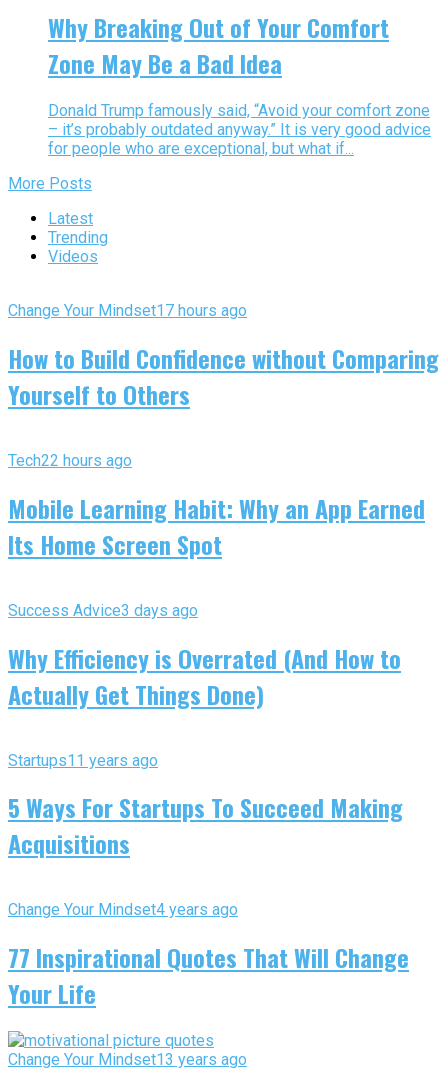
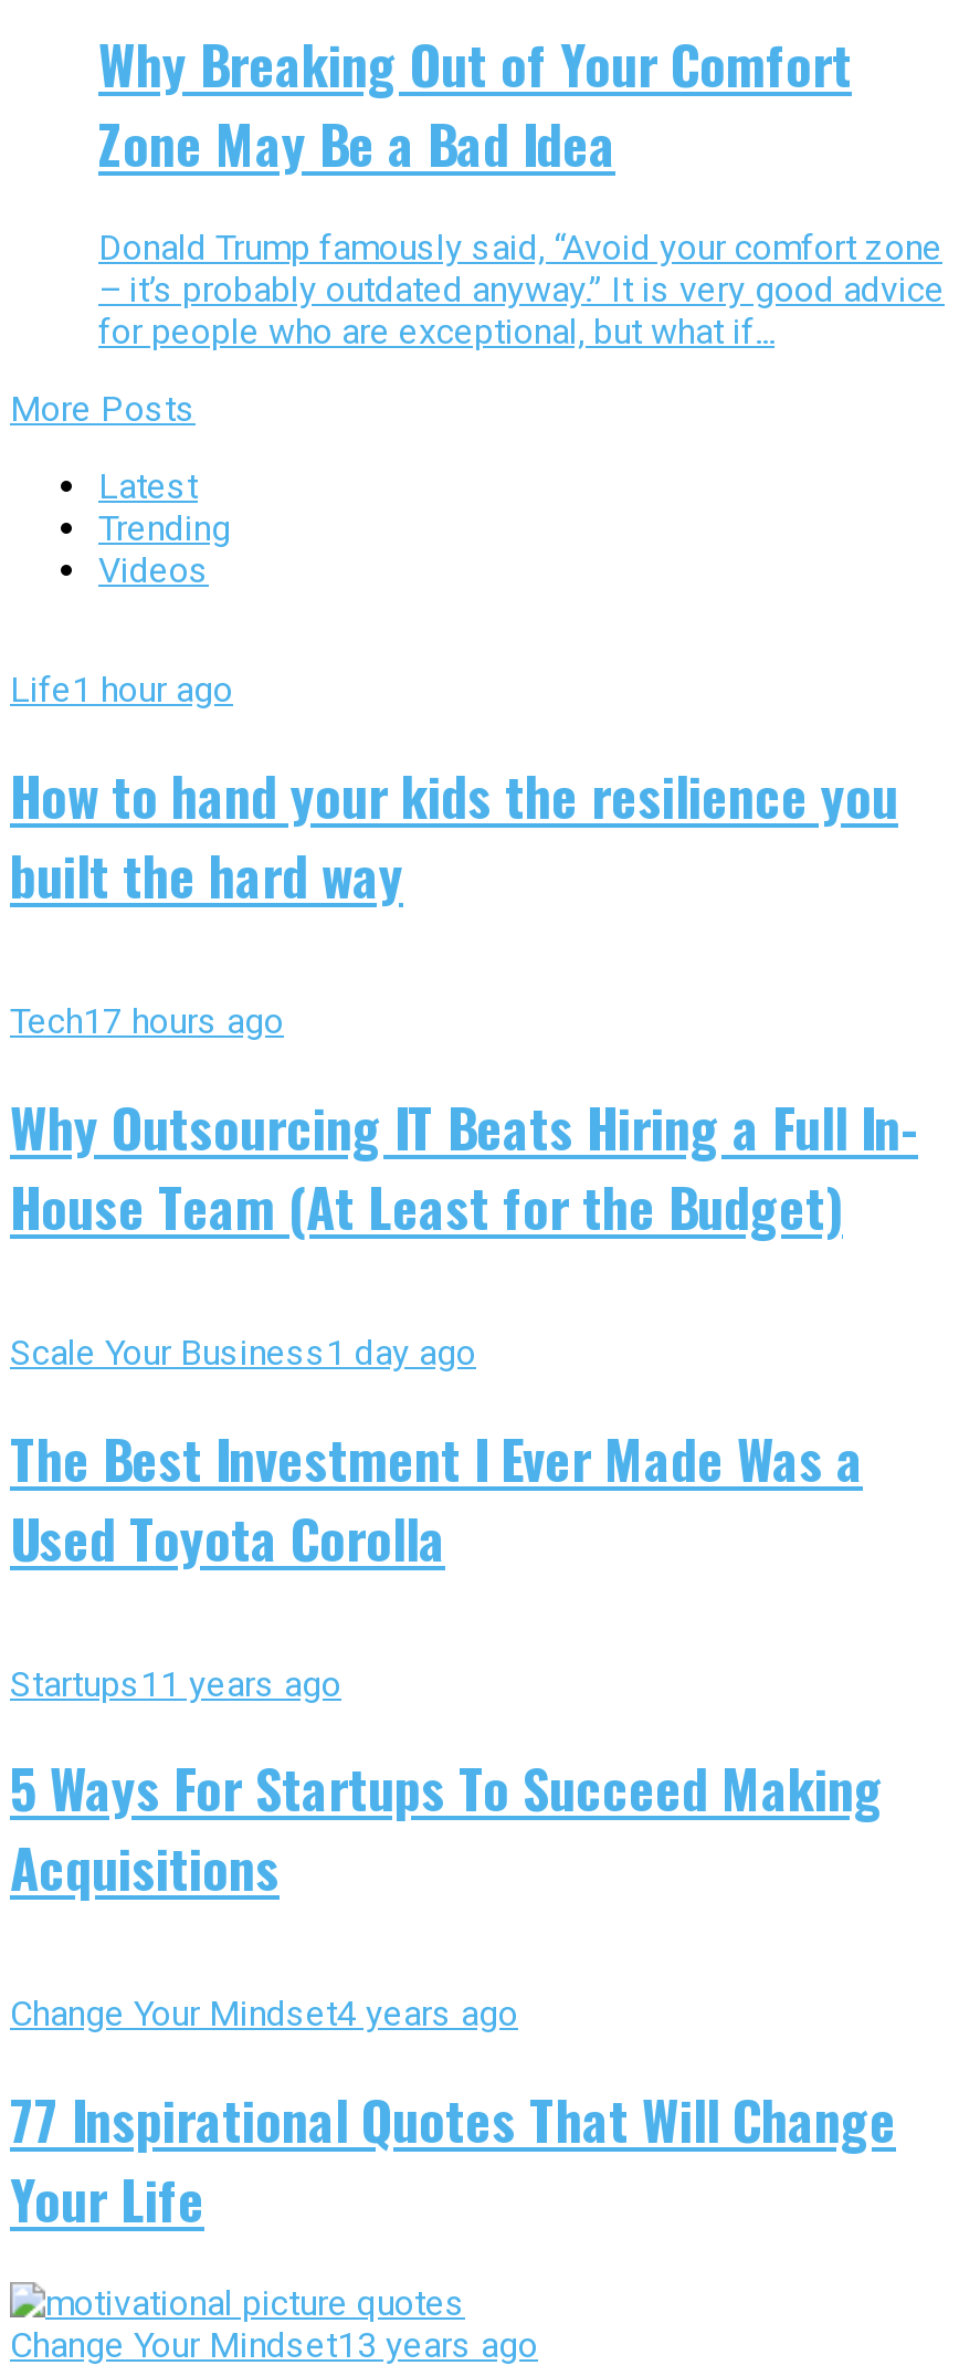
[8,301,247,320] Change Your Mindset17 hours ago -> [10,669,233,711] Life1 hour ago
[8,340,439,412] How to Build Confidence without Comparing | Yourself to Others -> [10,755,898,914] How to hand your kids the resilience you | built the hard way
[8,451,132,470] Tech22 hours ago -> [10,1000,284,1042] Tech17 hours ago
[8,490,425,562] Mobile Learning Habit: Why an App Earned | Its Home Screen Spot -> [10,1086,918,1245] Why Outsourcing IT Beats Hiring a Full In- | House Team (At Least for the Budget)
[8,601,198,620] Success Advice 3 days ago -> [10,1331,476,1373] Scale Your Business 1 day ago
[8,640,401,712] Why Efficiency is Overrated (And How to | Actually Get Things Done) -> [10,1417,863,1576] The Best Investment I Ever Made Was a | Used Toyota Corolla

